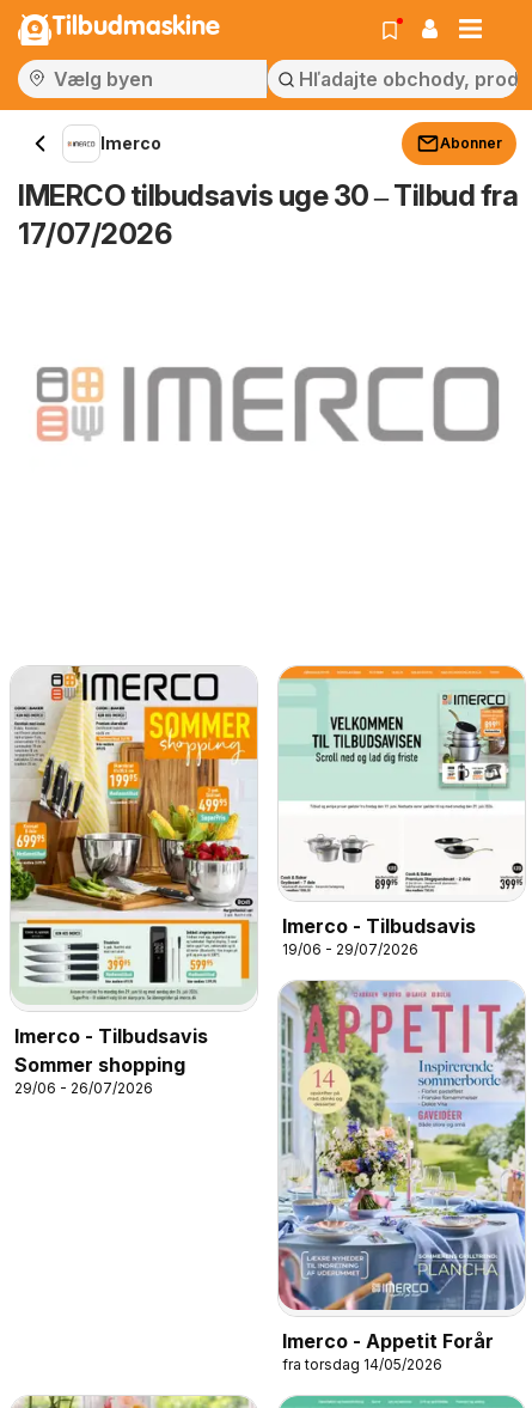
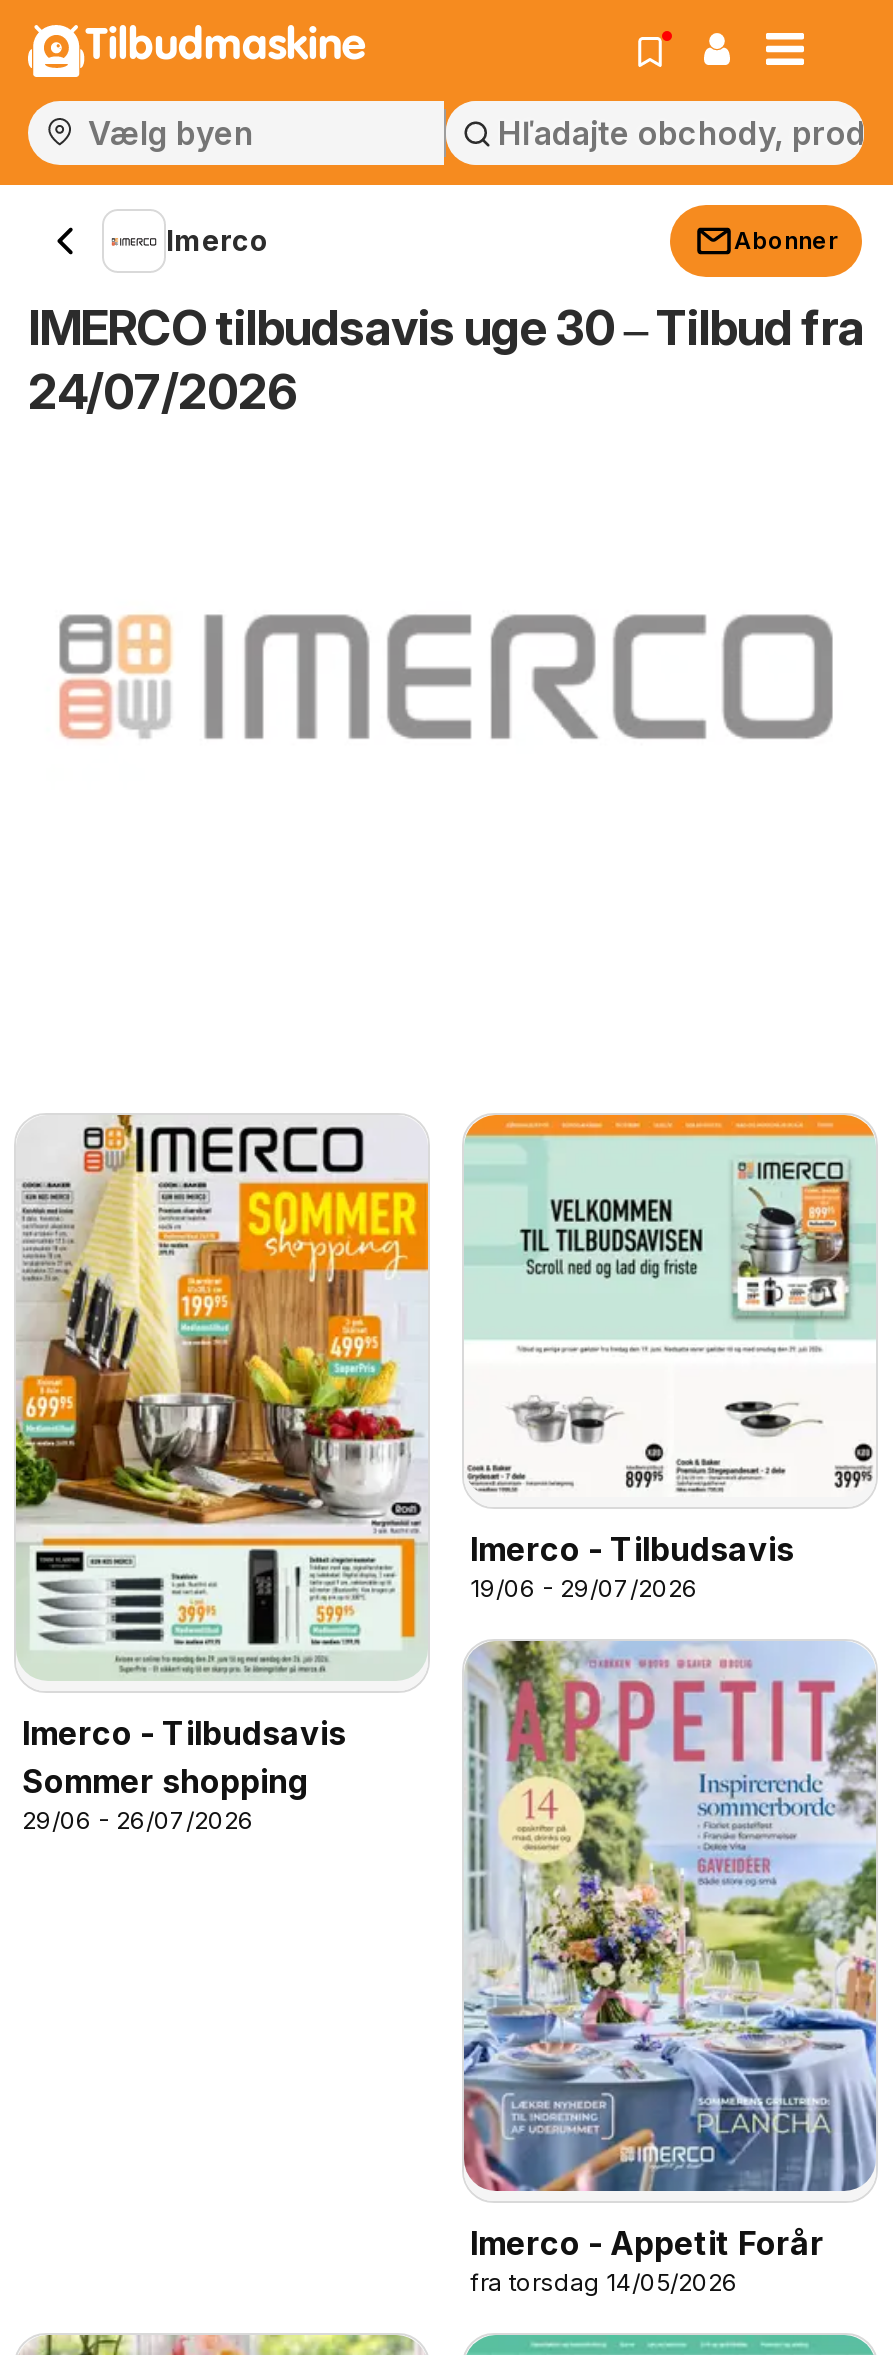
[18,217,171,251] 17/07/2026 -> [28,363,296,421] 24/07/2026

